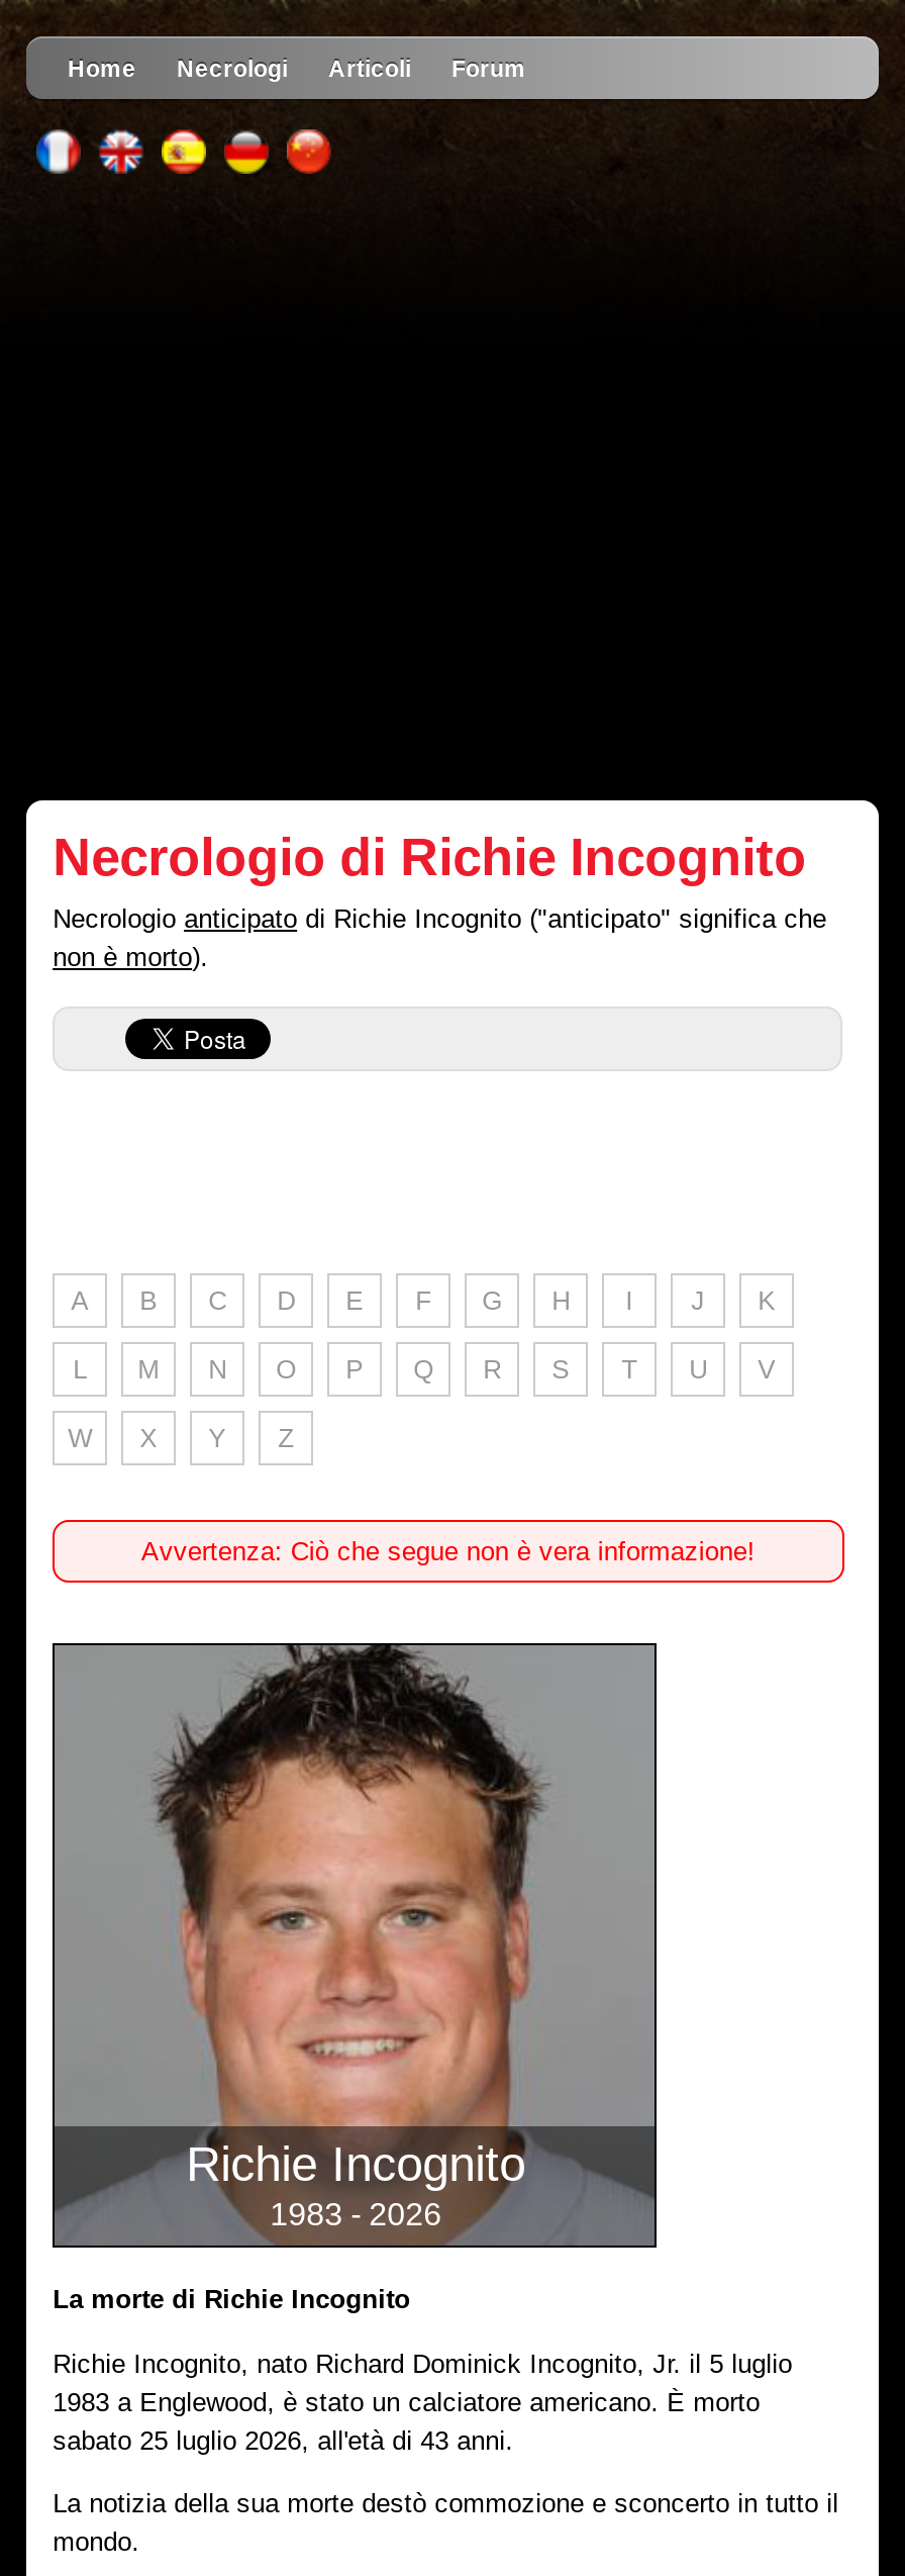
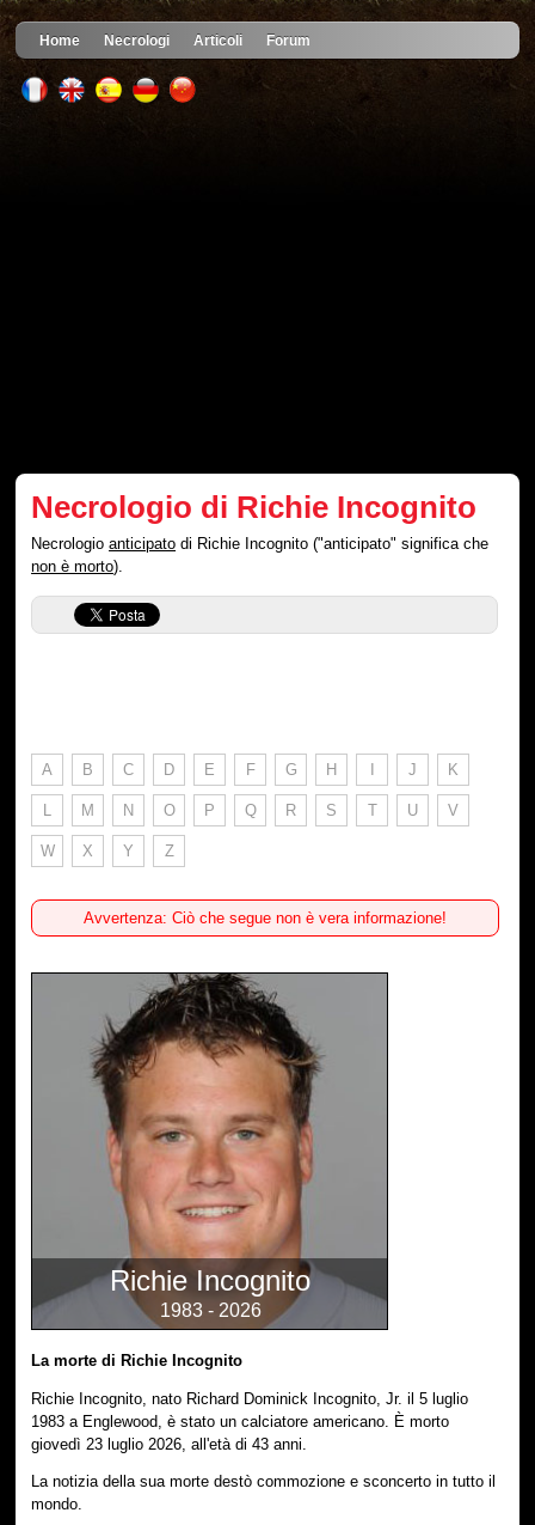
[53,2424,513,2455] sabato 25 luglio 2026, all'età di 43 anni. -> [31,1435,307,1453] giovedì 23 luglio 2026, all'età di 43 anni.

